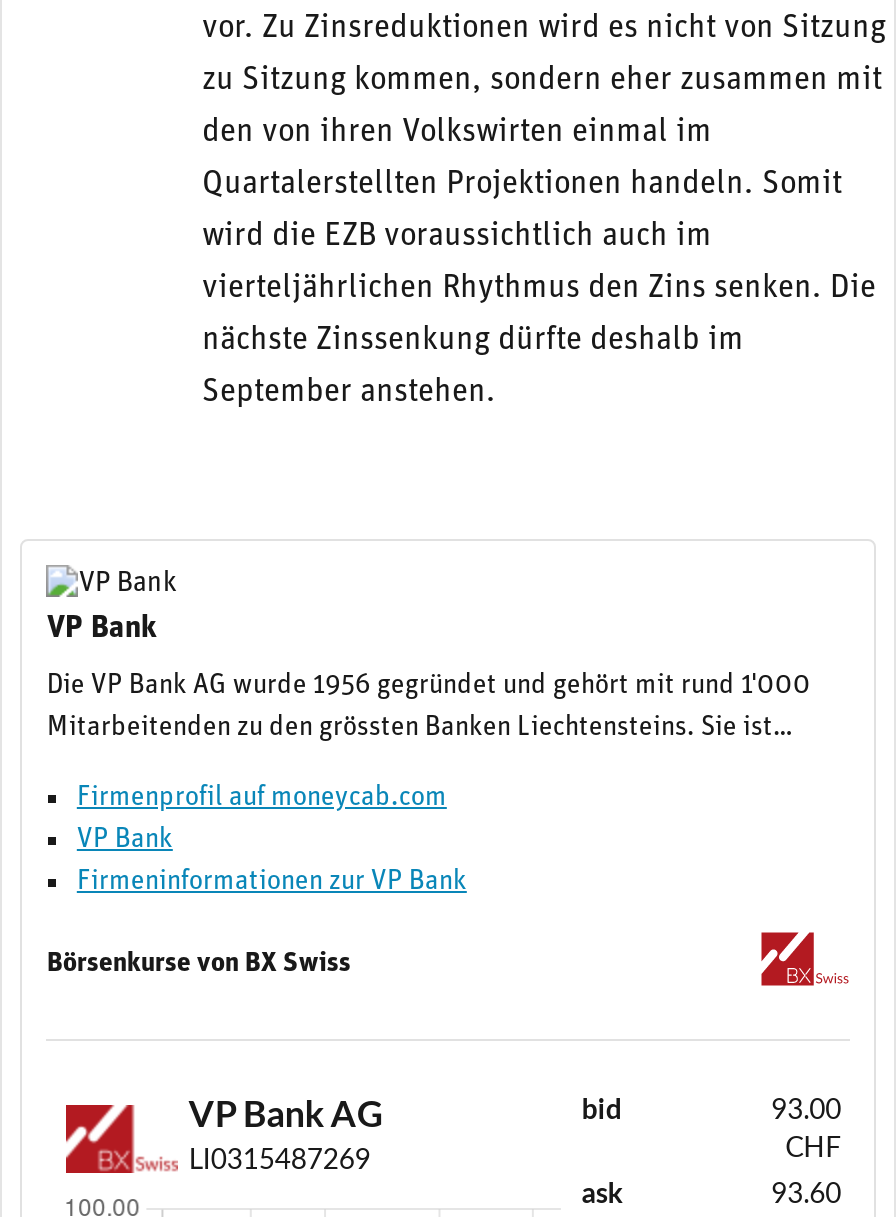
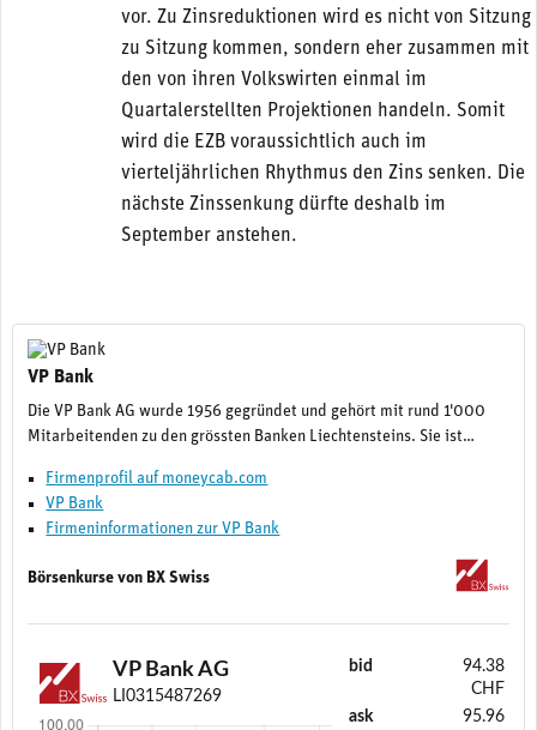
[771,1096,841,1124] 93.00 -> [462,658,504,675] 94.38
[771,1180,841,1208] 93.60 -> [462,708,504,725] 95.96

